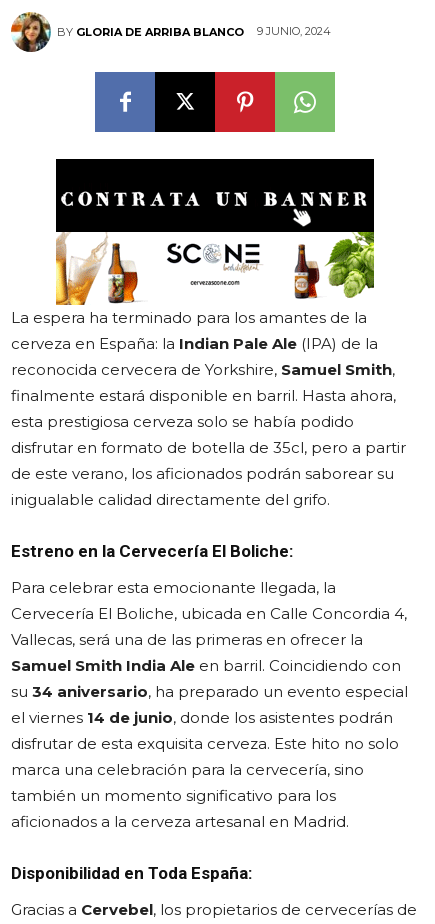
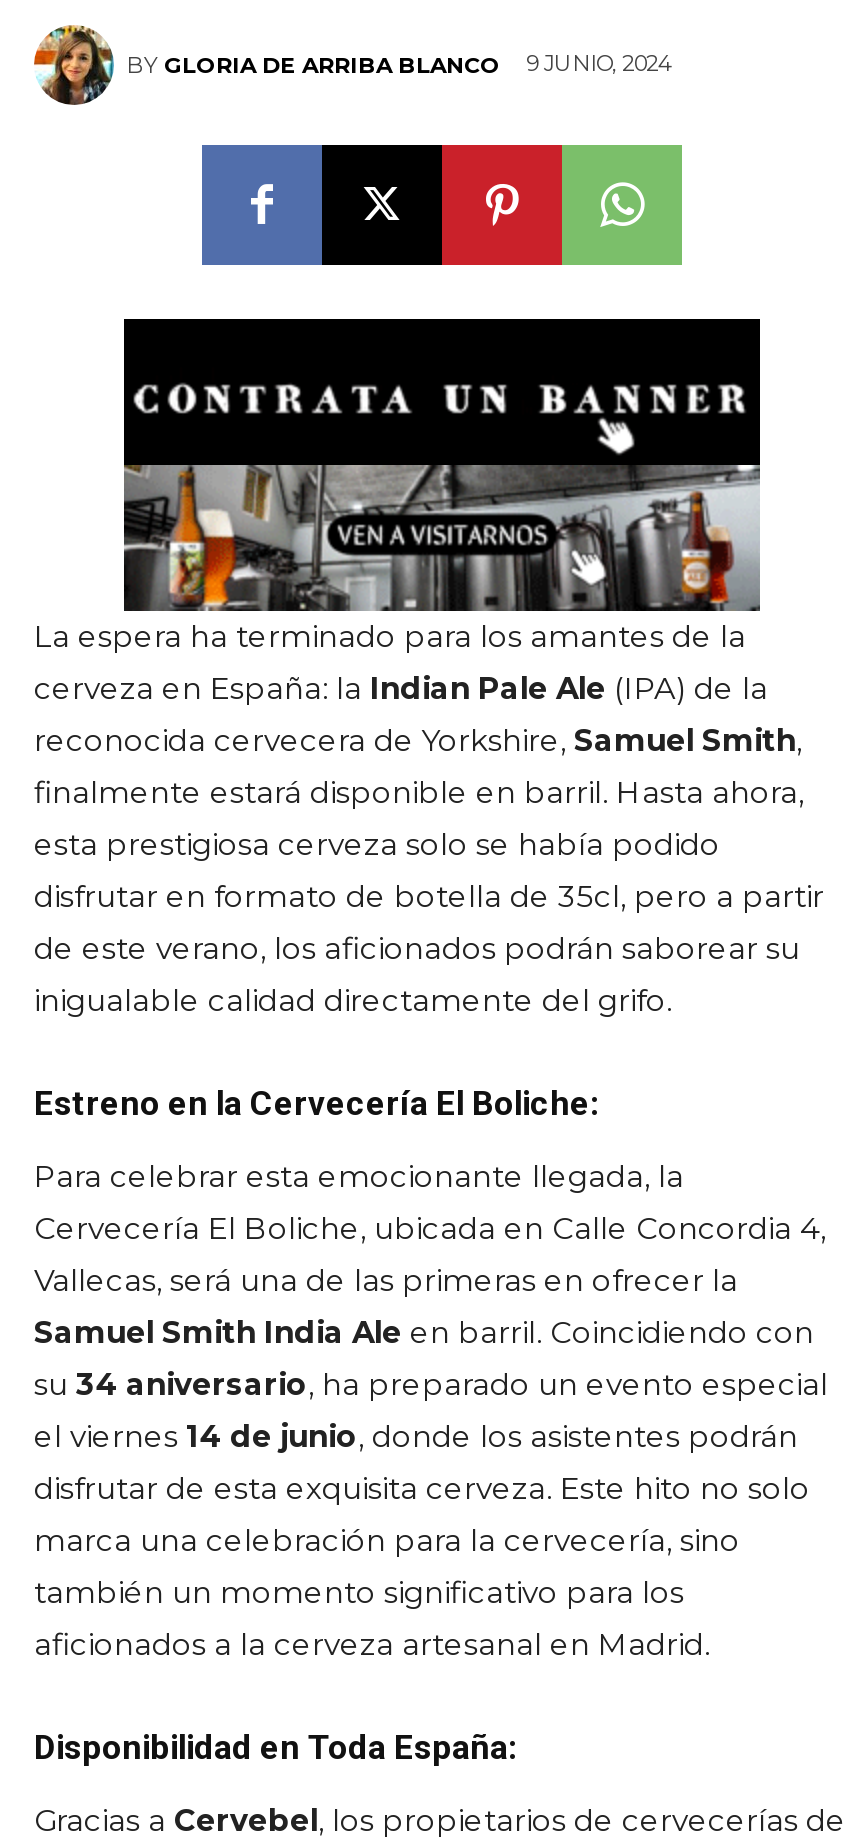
[55,231,375,306] [image] -> [122,463,762,613] [image]

